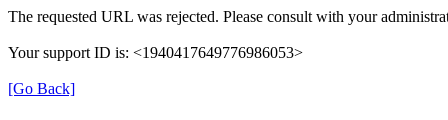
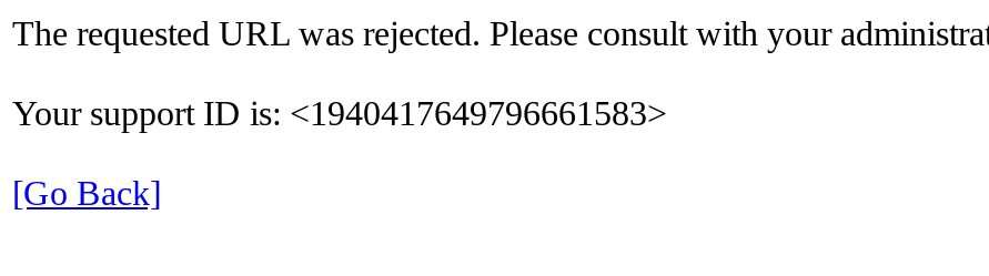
[8,44,303,61] Your support ID is: <1940417649776986053> -> [12,94,667,132] Your support ID is: <1940417649796661583>

